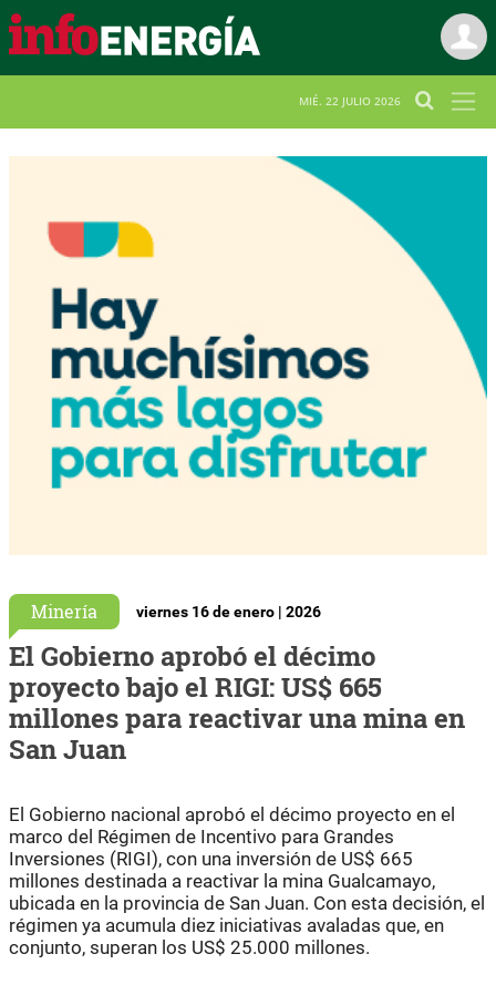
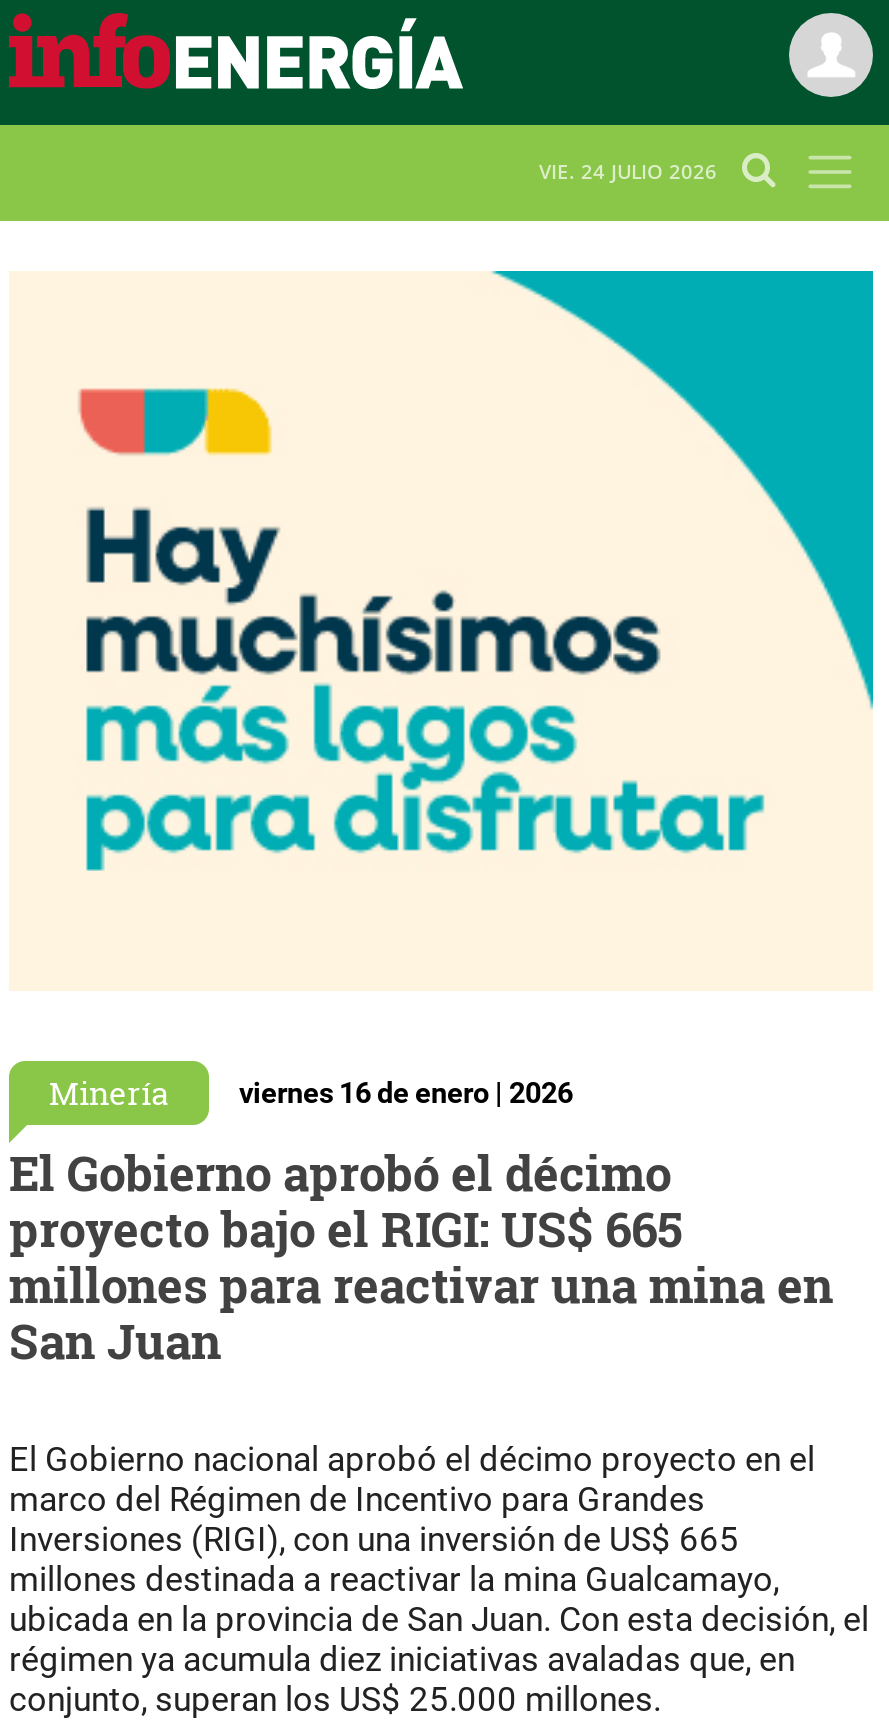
[299,93,401,109] MIÉ. 22 JULIO 2026 -> [539,158,717,186] VIE. 24 JULIO 2026

